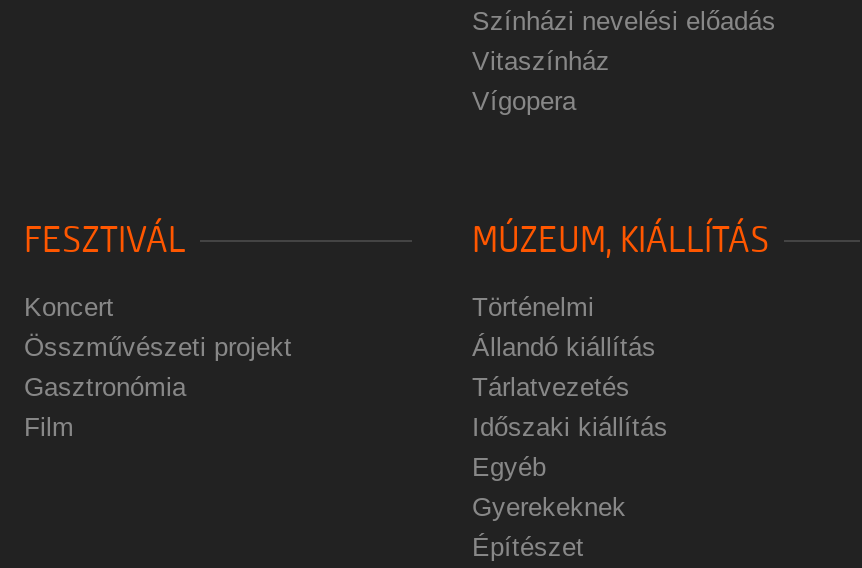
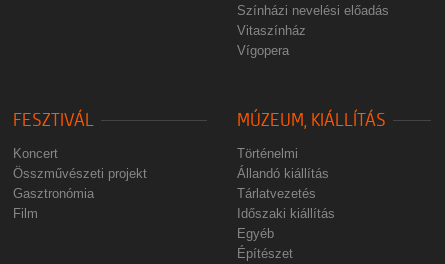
[472,492,626,522] Gyerekeknek -> none

